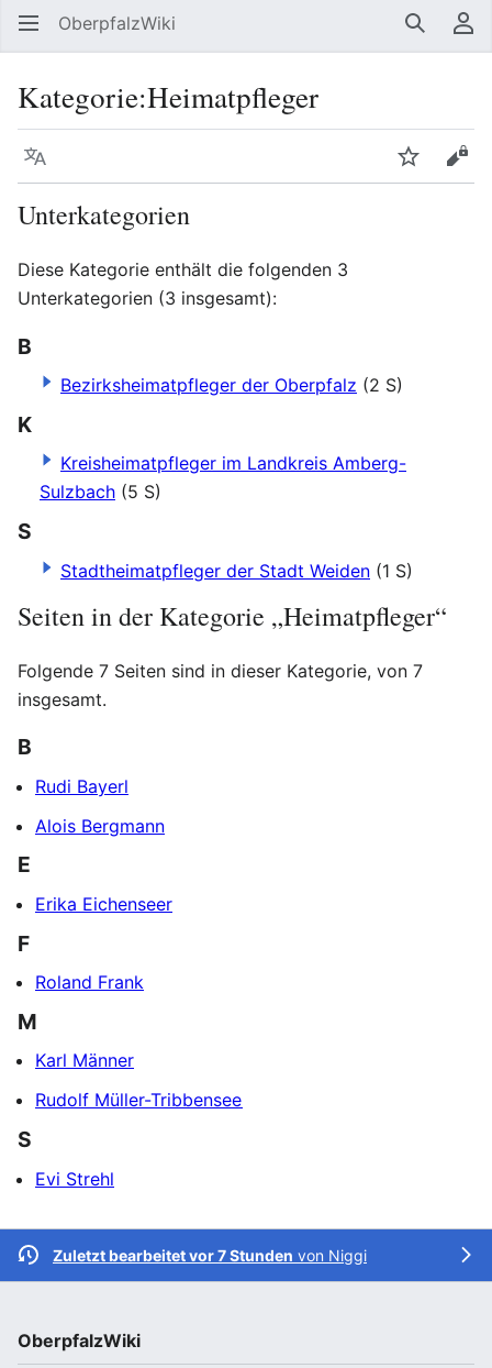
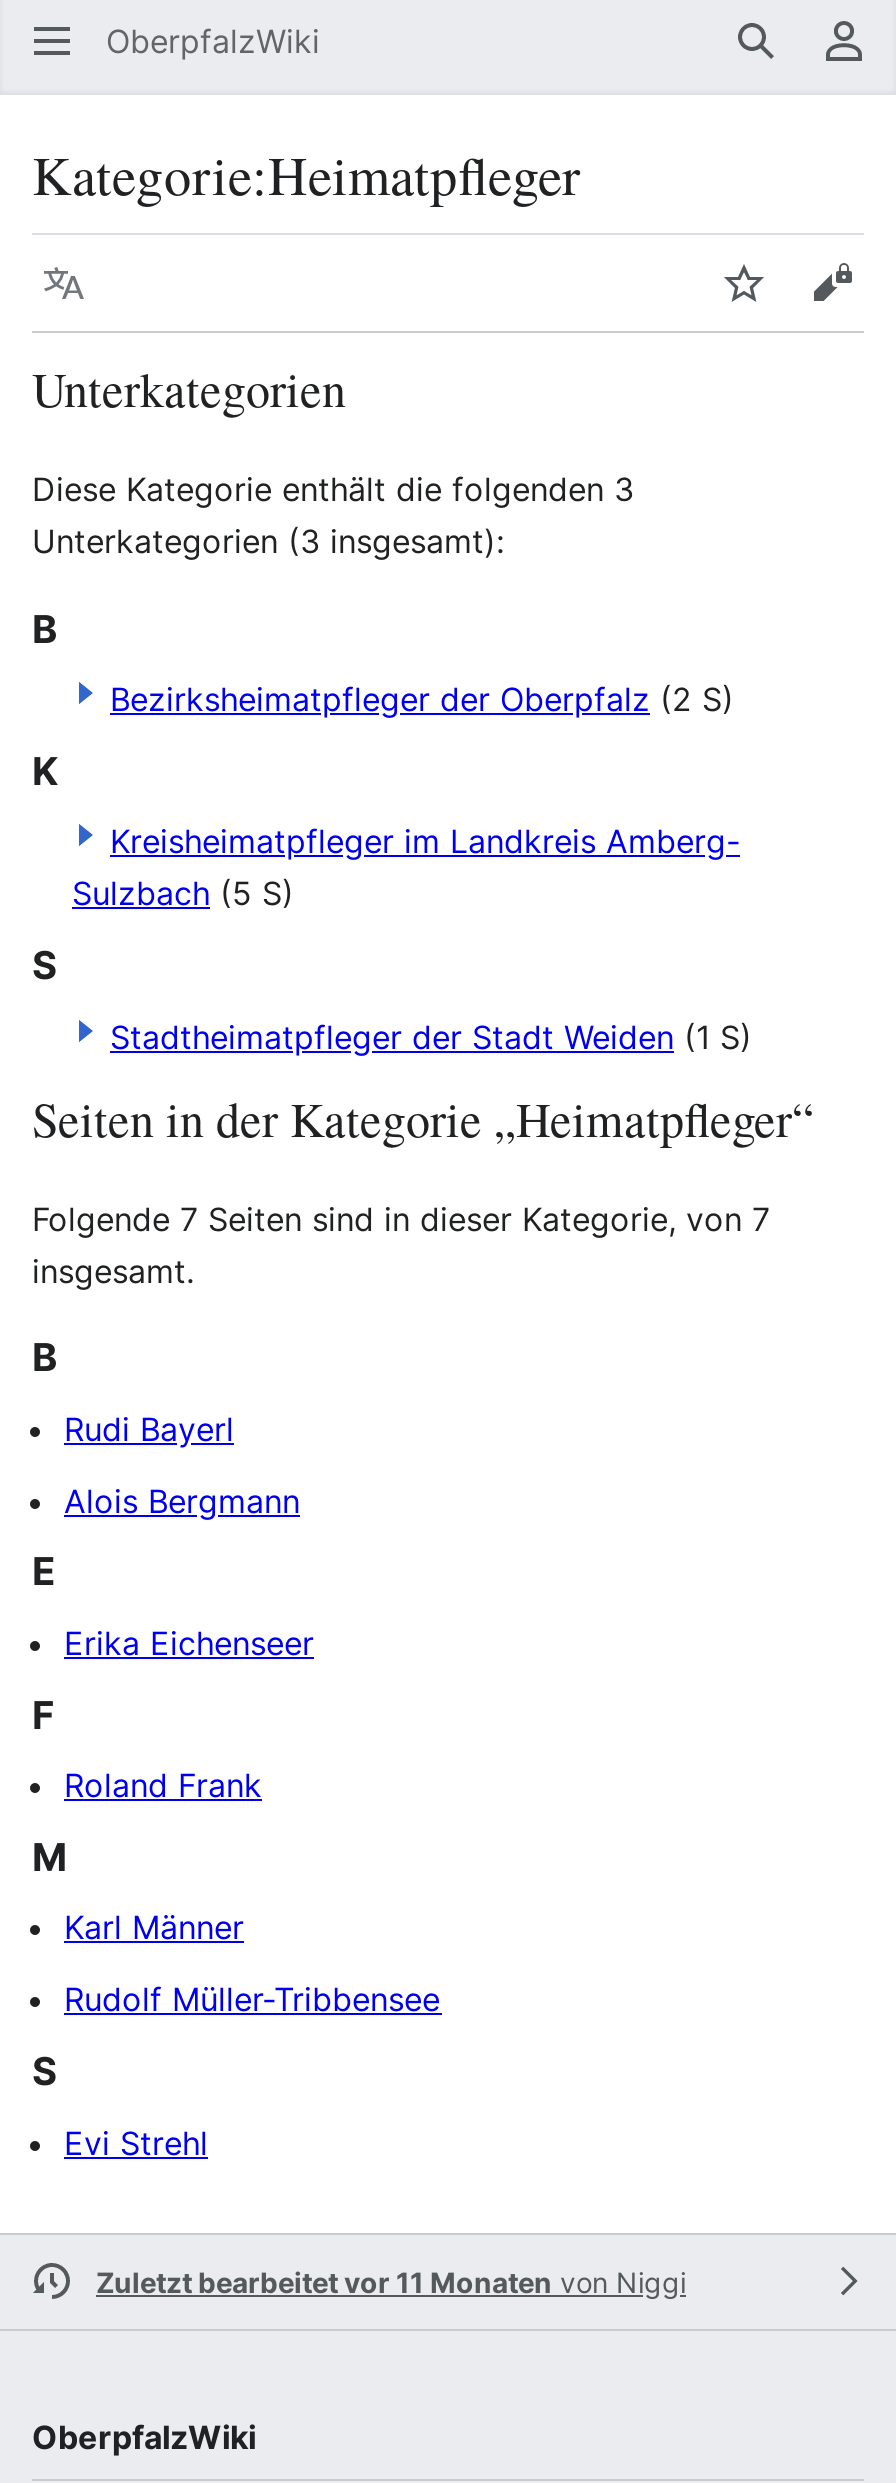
[53,1245,367,1264] Zuletzt bearbeitet vor 7 Stunden von Niggi -> [96,2264,686,2298] Zuletzt bearbeitet vor 11 Monaten von Niggi

